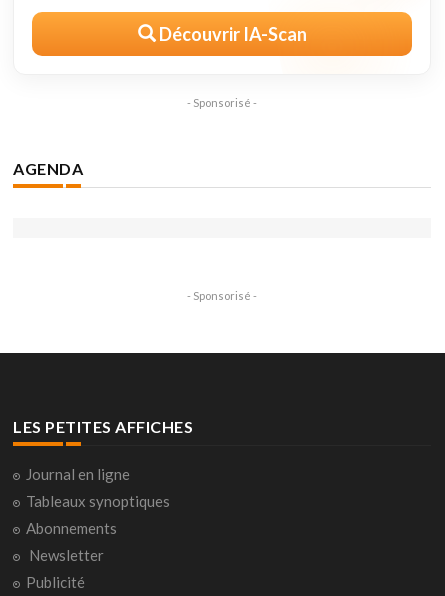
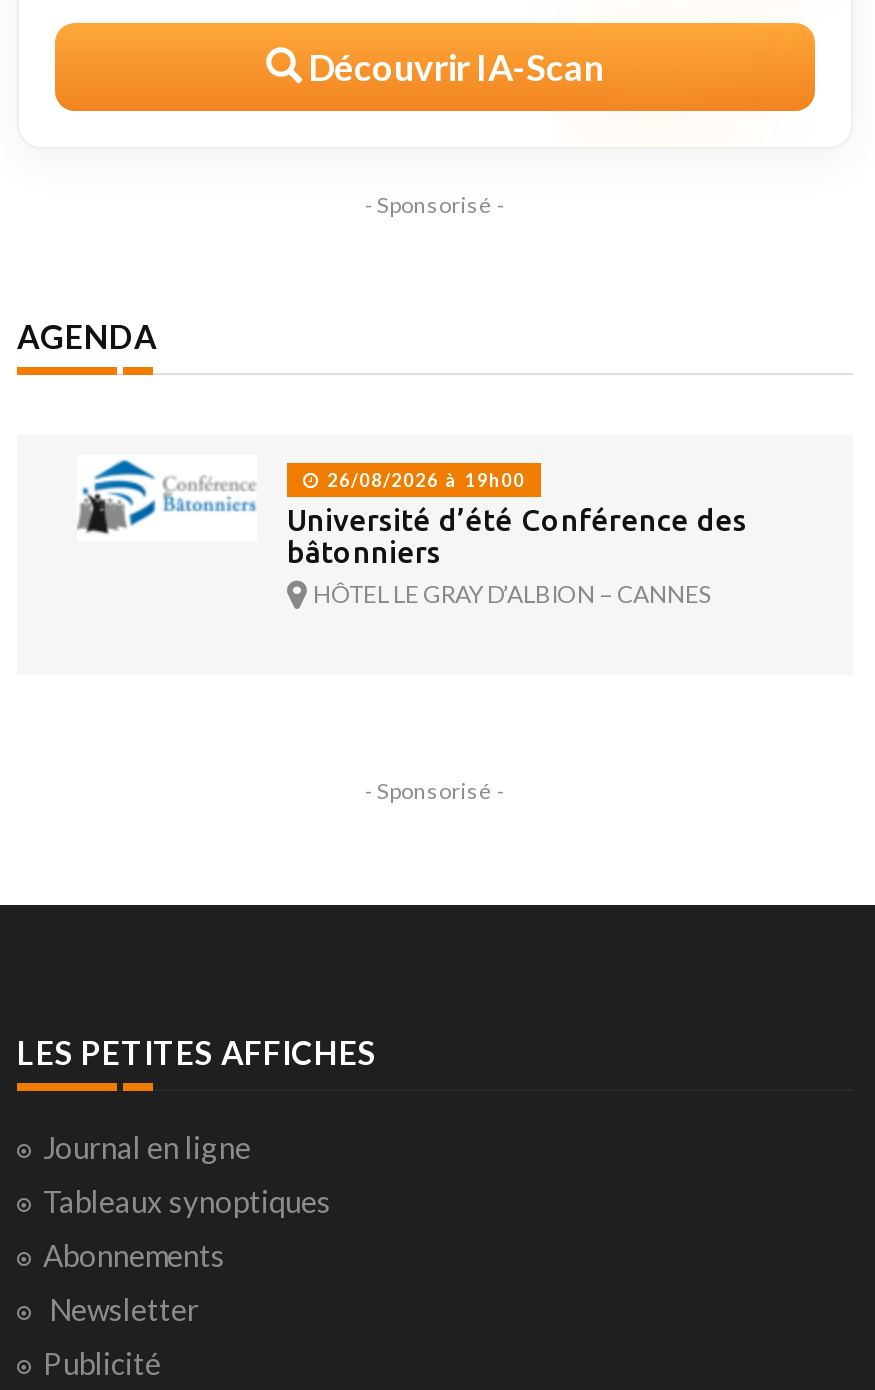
none -> [77,459,747,609] [image] | 26/08/2026 à 19h00 | Université d’été Conférence des | bâtonniers | HÔTEL LE GRAY D’ALBION – CANNES

